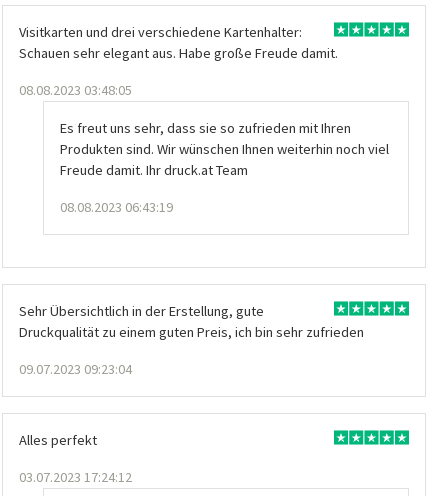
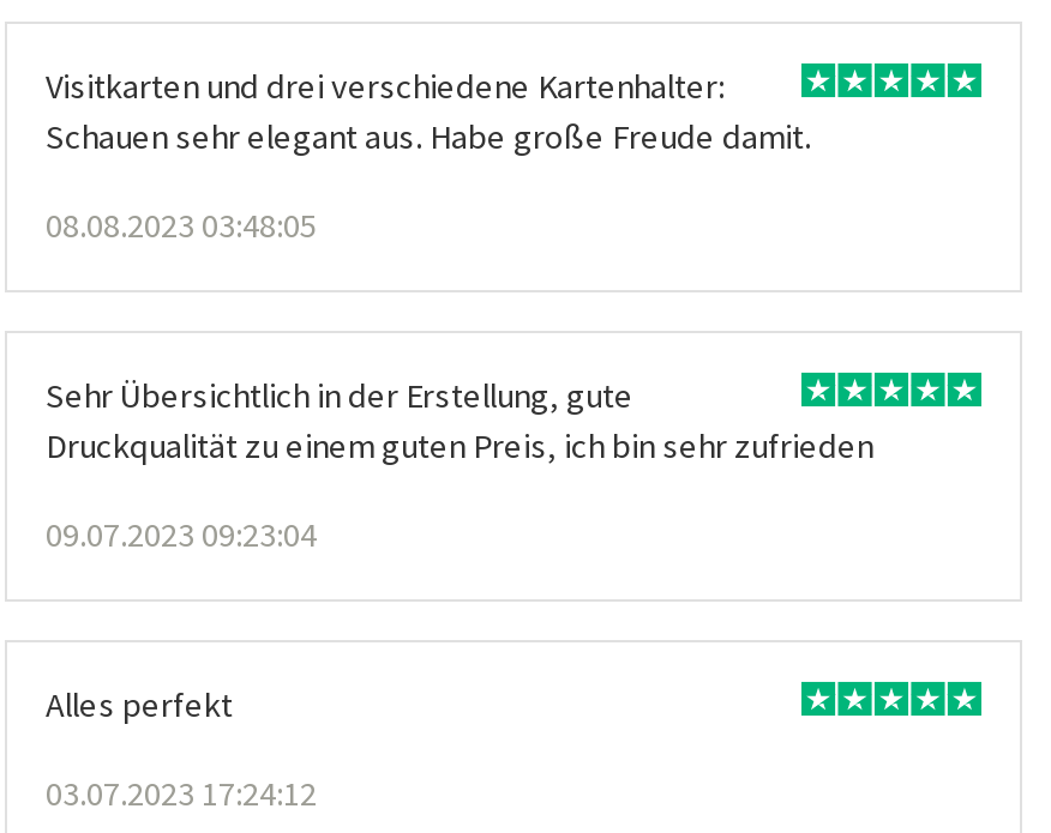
[60,119,389,216] Es freut uns sehr, dass sie so zufrieden mit Ihren | Produkten sind. Wir wünschen Ihnen weiterhin noch viel | Freude damit. Ihr druck.at Team | 08.08.2023 06:43:19 -> none

